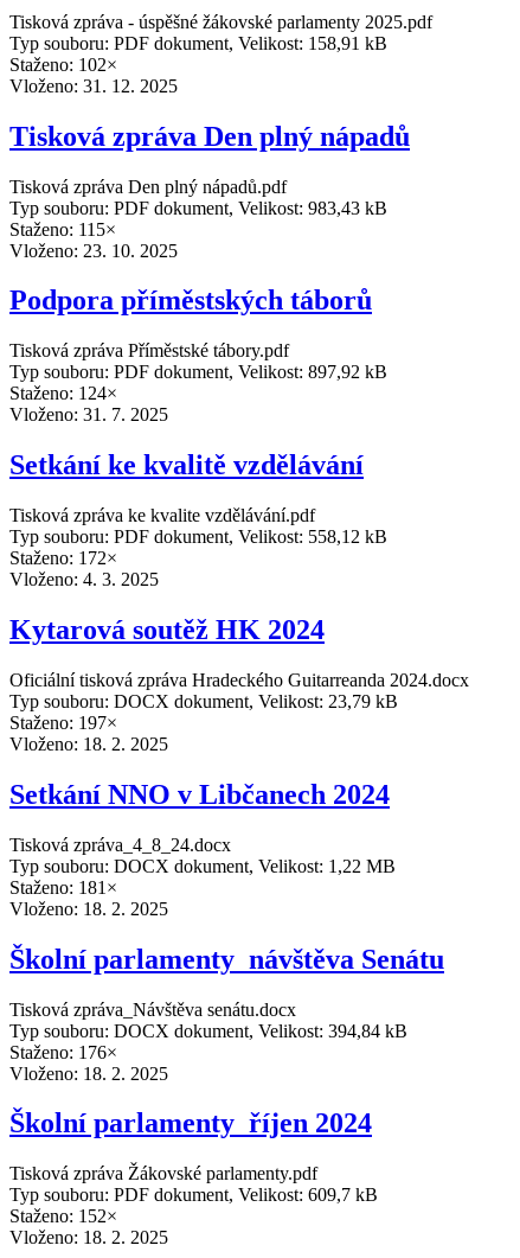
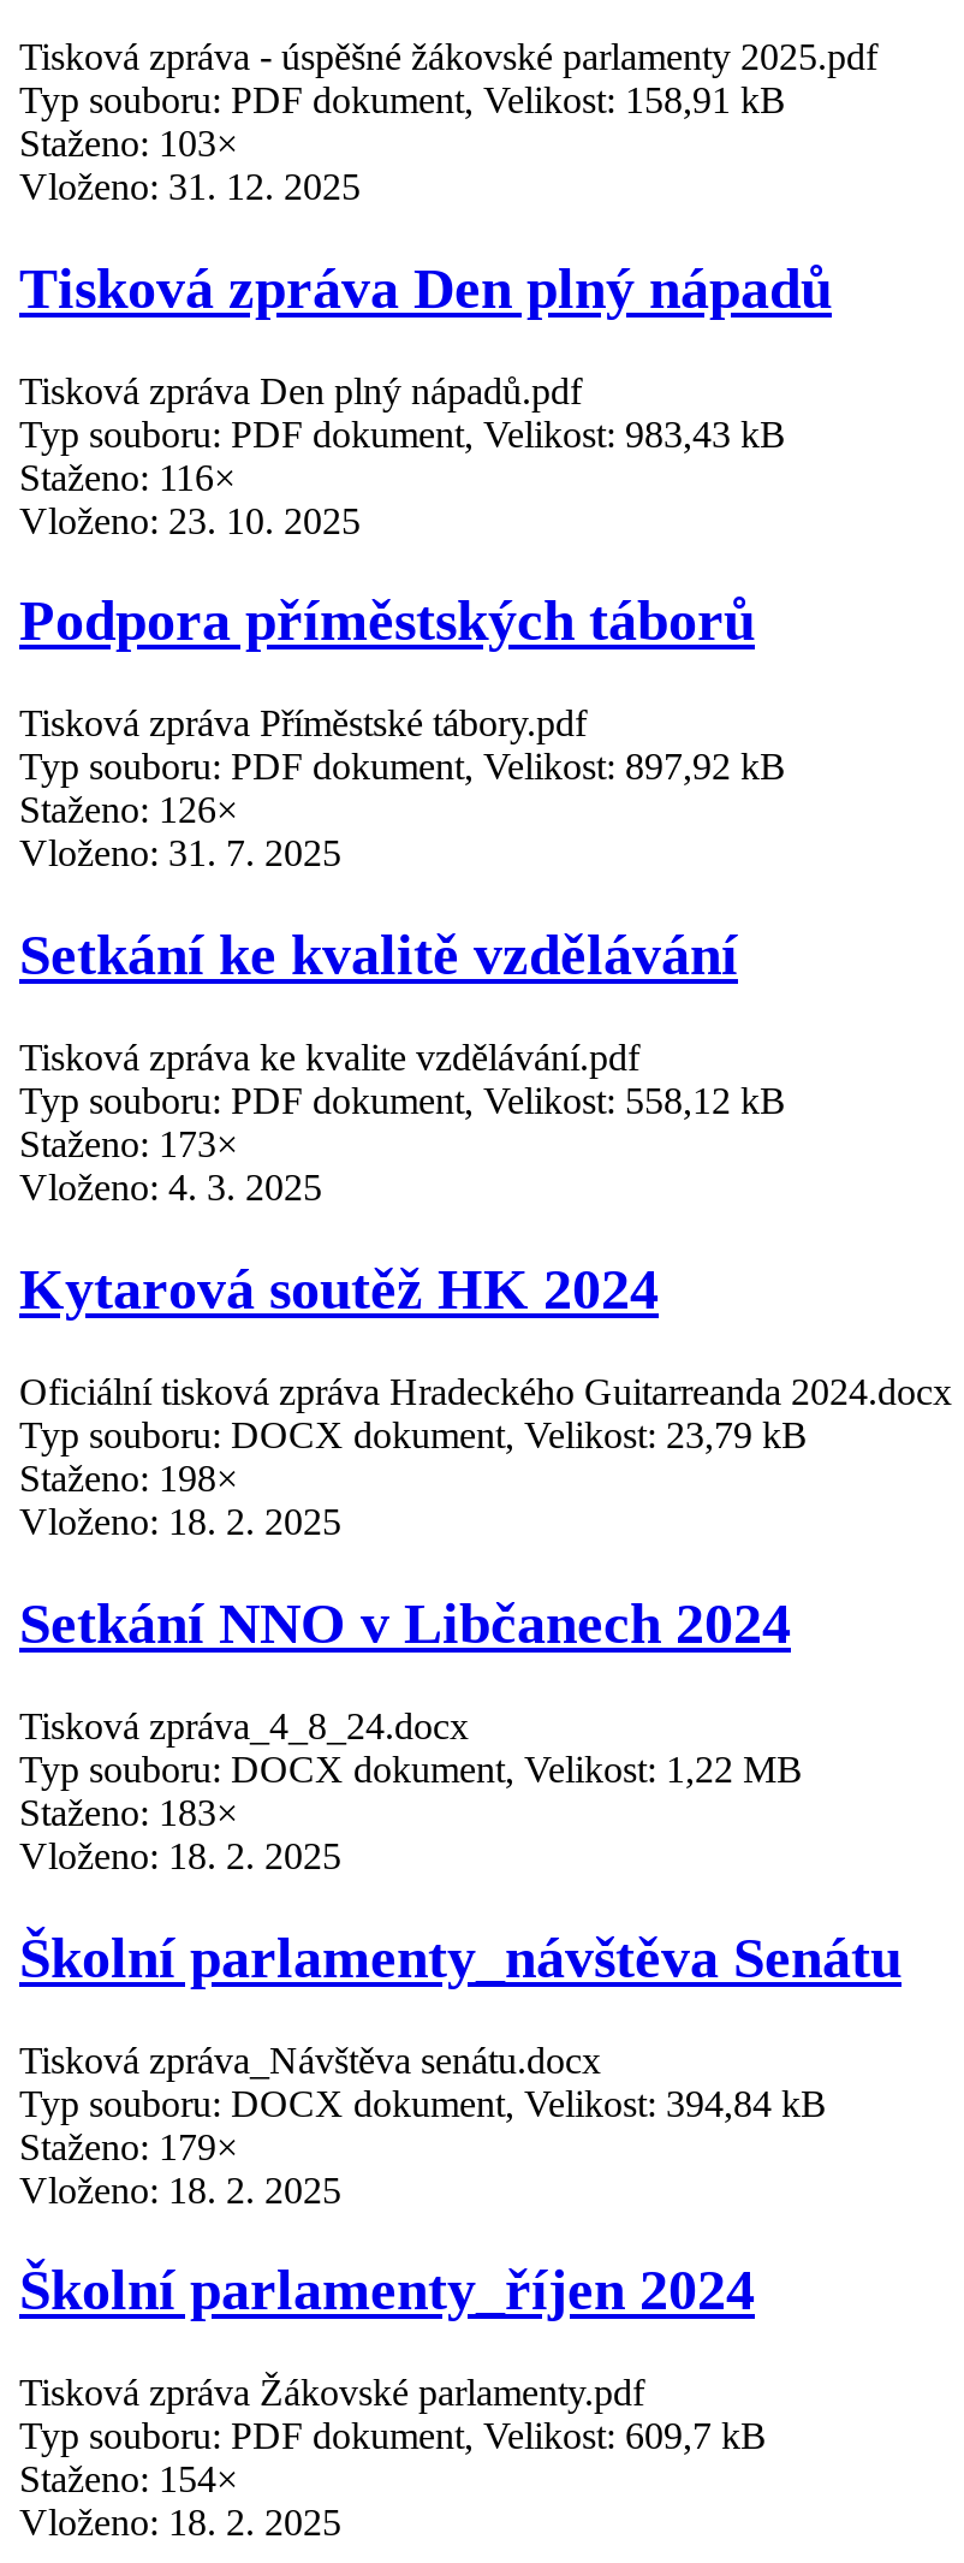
[9,54,117,74] Staženo: 102× -> [19,122,238,163] Staženo: 103×
[9,219,116,239] Staženo: 115× -> [19,456,236,497] Staženo: 116×
[9,383,117,403] Staženo: 124× -> [19,790,238,831] Staženo: 126×
[9,548,117,568] Staženo: 172× -> [19,1124,238,1164] Staženo: 173×
[9,712,117,733] Staženo: 197× -> [19,1457,238,1498] Staženo: 198×
[9,877,117,897] Staženo: 181× -> [19,1792,238,1832] Staženo: 183×
[9,1042,117,1062] Staženo: 176× -> [19,2125,238,2166] Staženo: 179×
[9,1206,117,1226] Staženo: 152× -> [19,2459,238,2500] Staženo: 154×

